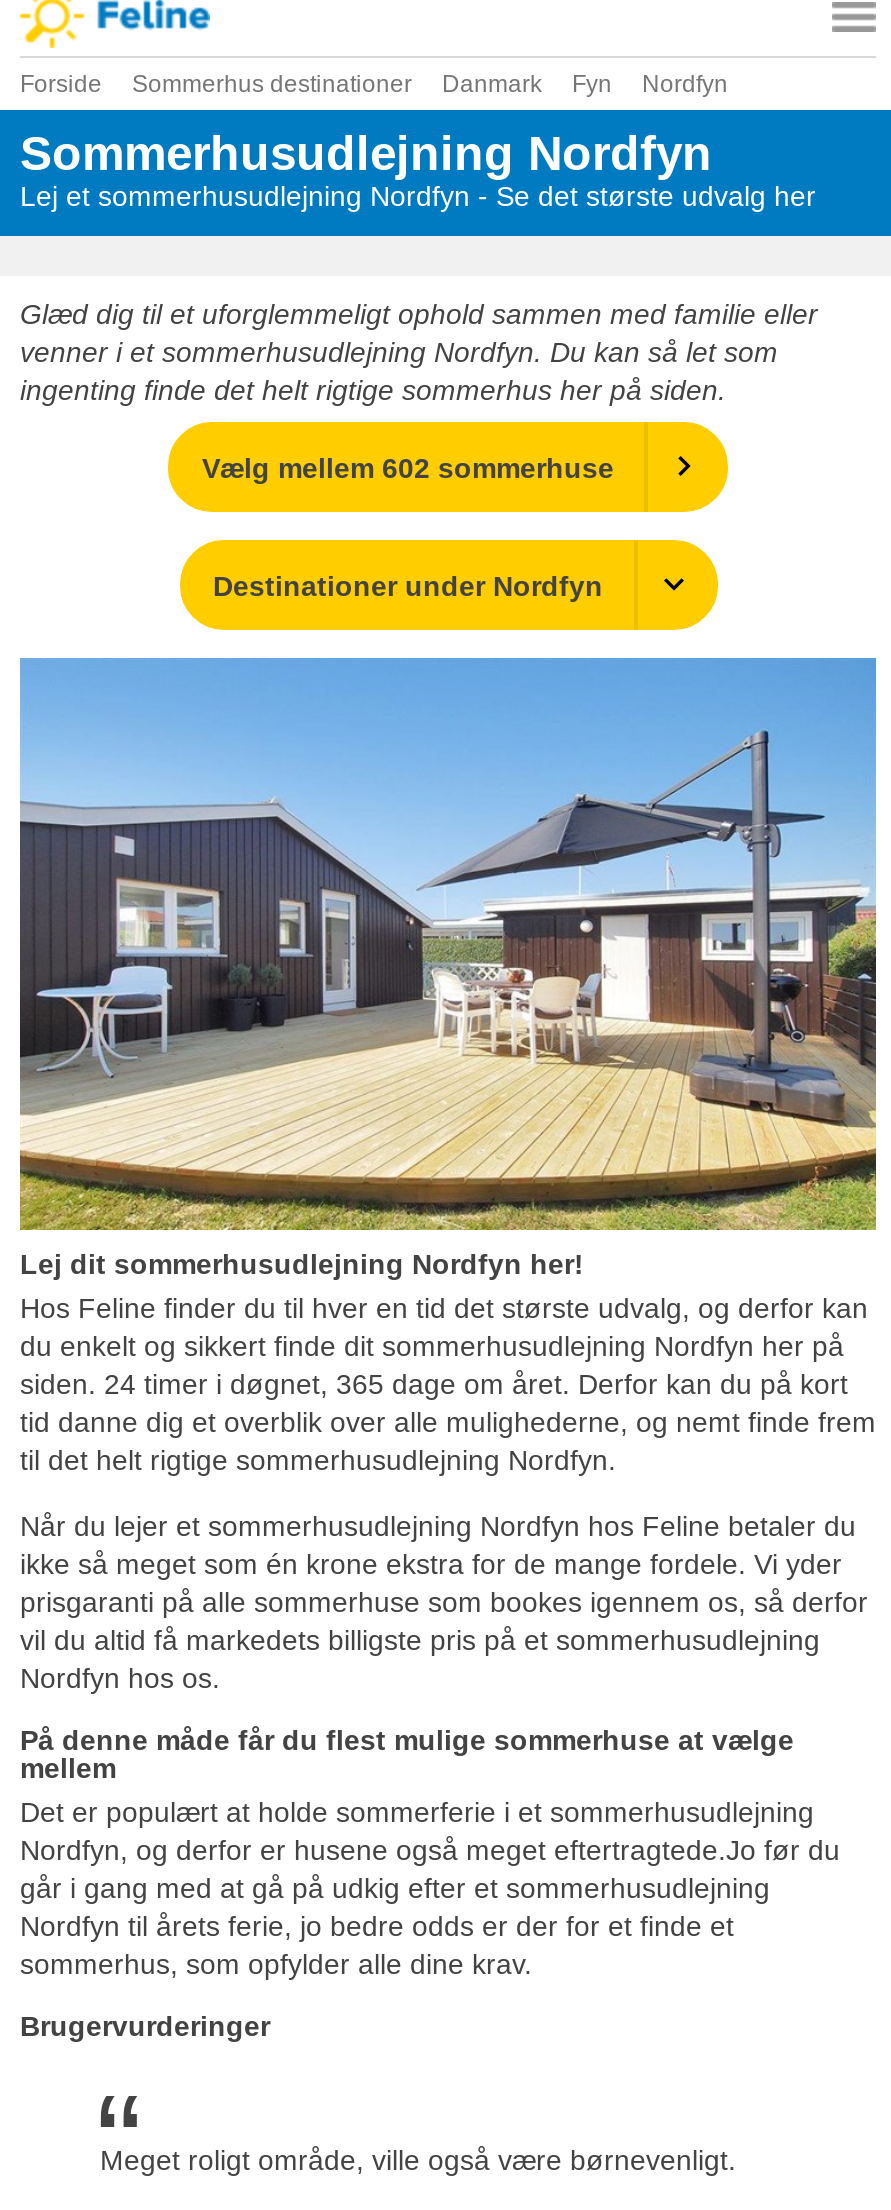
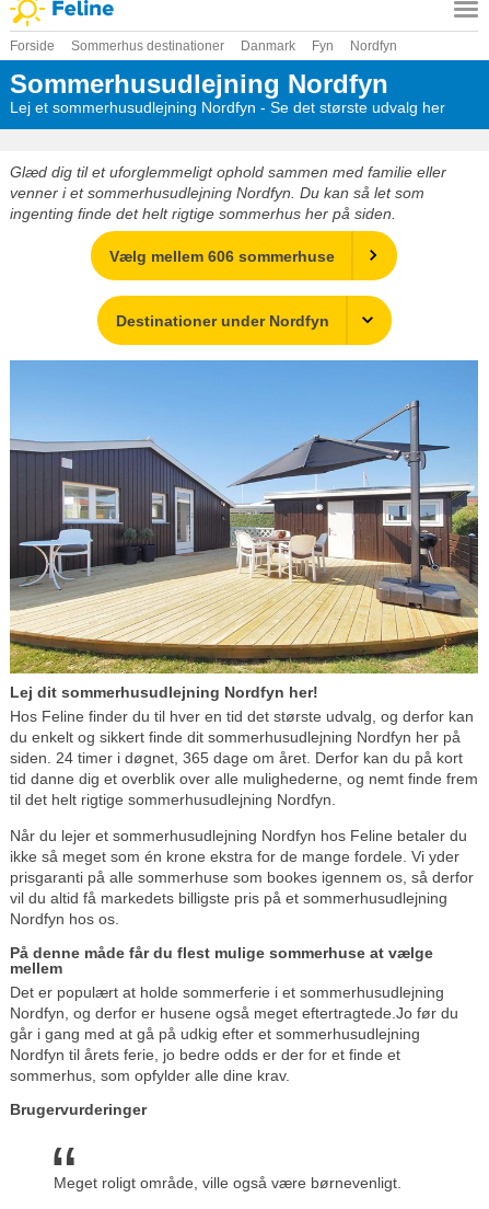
[202,452,614,484] Vælg mellem 602 sommerhuse -> [109,247,335,265] Vælg mellem 606 sommerhuse

